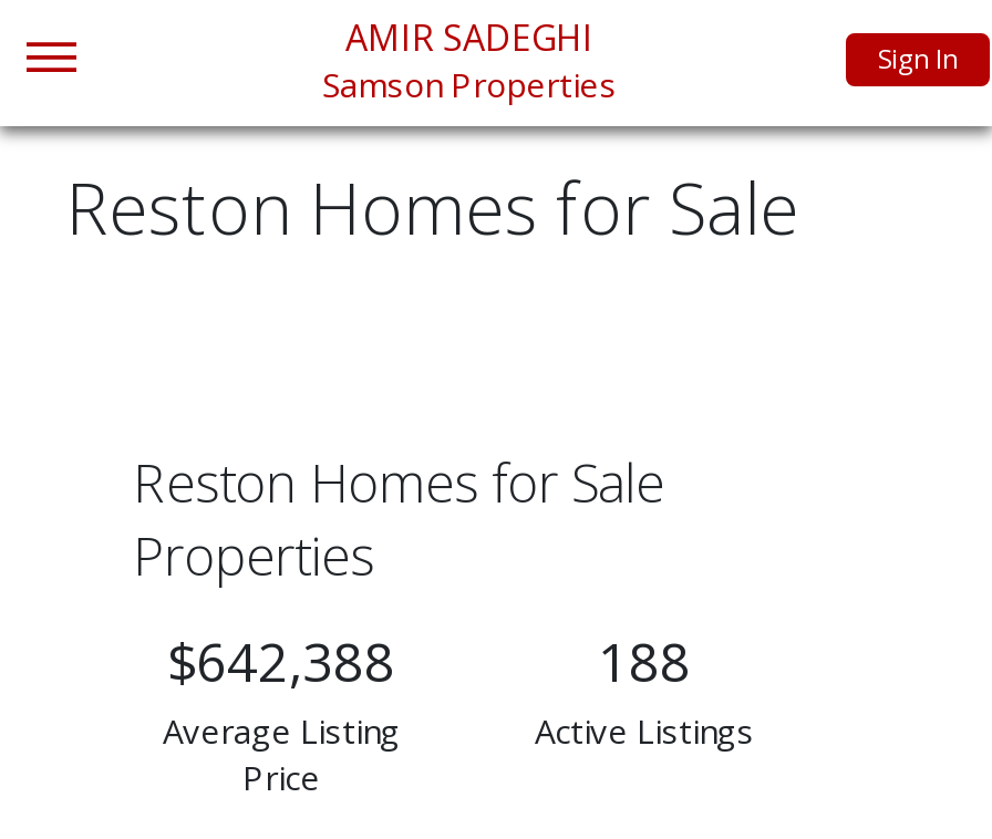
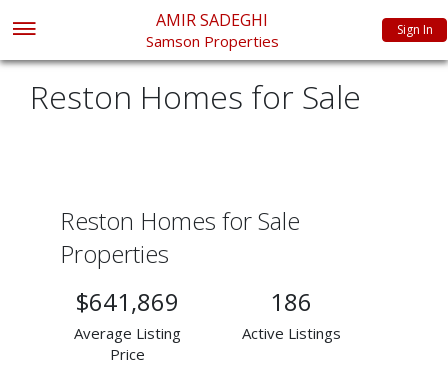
[167,624,395,697] $642,388 -> [75,285,178,318] $641,869
[598,624,691,697] 188 -> [270,285,312,318] 186

